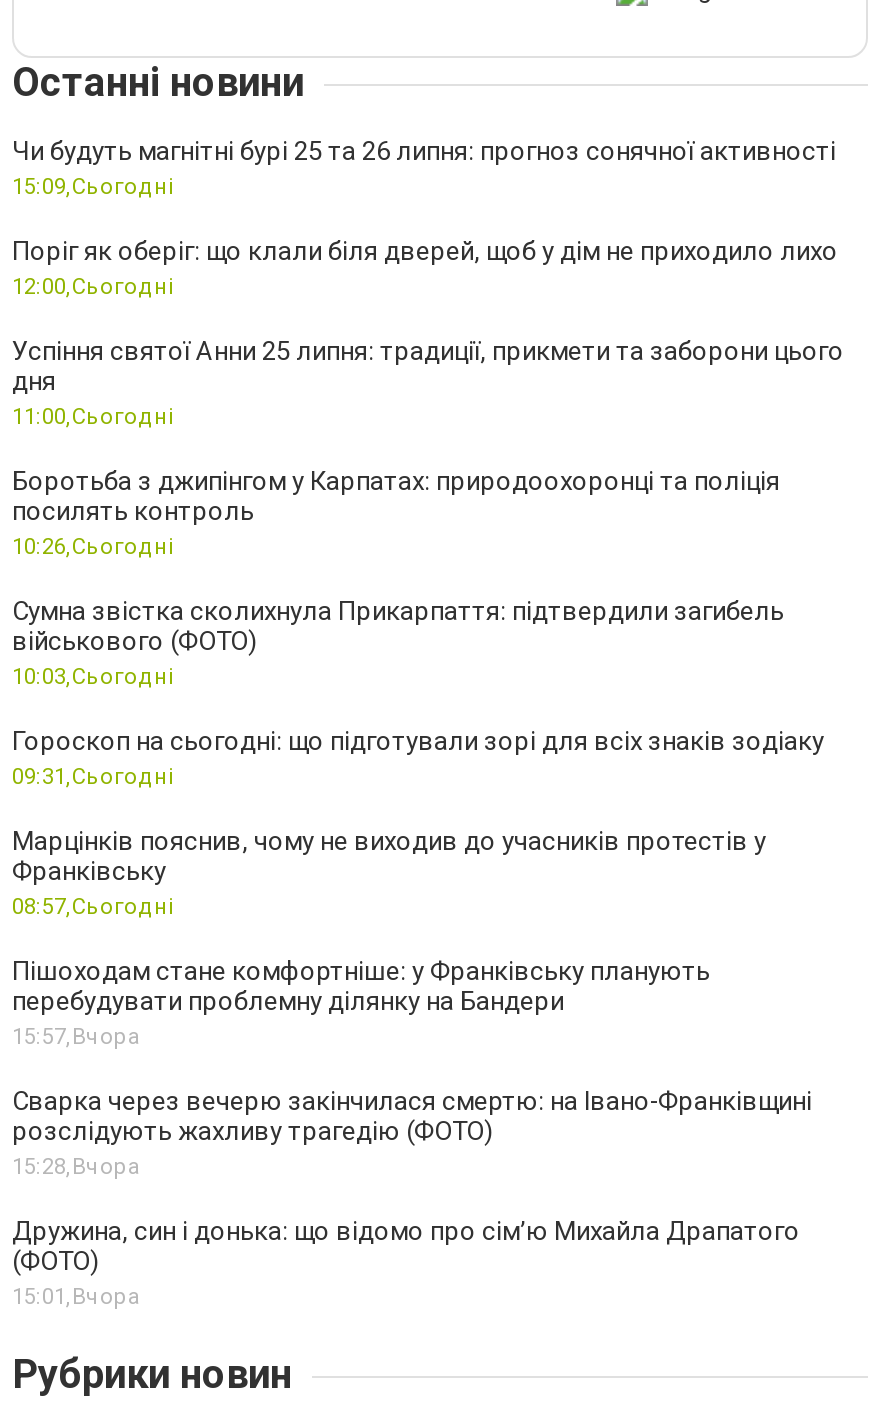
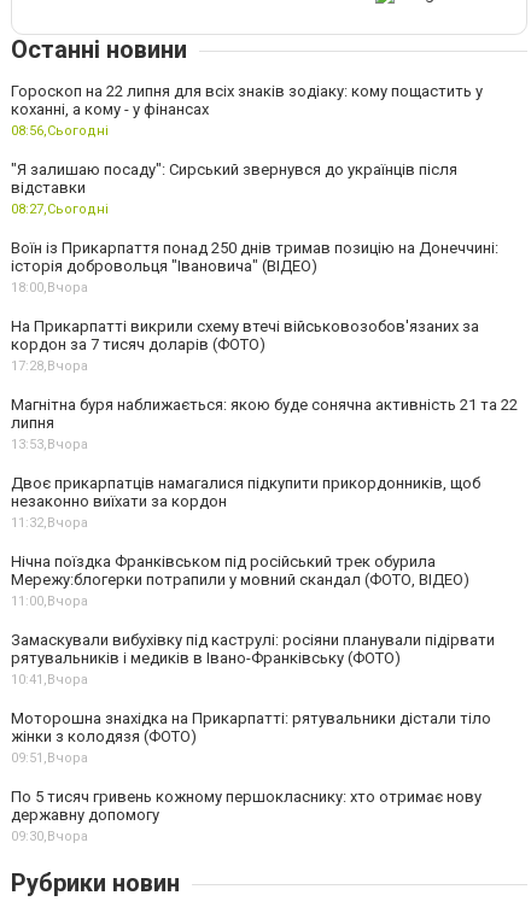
[12,135,836,199] Чи будуть магнітні бурі 25 та 26 липня: прогноз сонячної активності | 15:09,Сьогодні -> [11,82,483,138] Гороскоп на 22 липня для всіх знаків зодіаку: кому пощастить у | коханні, а кому - у фінансах | 08:56,Сьогодні
[12,235,838,299] Поріг як оберіг: що клали біля дверей, щоб у дім не приходило лихо | 12:00,Сьогодні -> [11,160,457,217] "Я залишаю посаду": Сирський звернувся до українців після | відставки | 08:27,Сьогодні
[12,335,844,429] Успіння святої Анни 25 липня: традиції, прикмети та заборони цього | дня | 11:00,Сьогодні -> [11,238,498,295] Воїн із Прикарпаття понад 250 днів тримав позицію на Донеччині: | історія добровольця "Івановича" (ВІДЕО) | 18:00,Вчора
[12,465,780,559] Боротьба з джипінгом у Карпатах: природоохоронці та поліція | посилять контроль | 10:26,Сьогодні -> [11,317,479,373] На Прикарпатті викрили схему втечі військовозобов'язаних за | кордон за 7 тисяч доларів (ФОТО) | 17:28,Вчора
[12,595,784,689] Сумна звістка сколихнула Прикарпаття: підтвердили загибель | військового (ФОТО) | 10:03,Сьогодні -> [11,395,518,452] Магнітна буря наближається: якою буде сонячна активність 21 та 22 | липня | 13:53,Вчора
[12,725,824,789] Гороскоп на сьогодні: що підготували зорі для всіх знаків зодіаку | 09:31, Сьогодні -> [11,474,480,530] Двоє прикарпатців намагалися підкупити прикордонників, щоб | незаконно виїхати за кордон | 11:32,Вчора
[12,825,766,919] Марцінків пояснив, чому не виходив до учасників протестів у | Франківську | 08:57,Сьогодні -> [11,552,469,609] Нічна поїздка Франківськом під російський трек обурила | Мережу:блогерки потрапили у мовний скандал (ФОТО, ВІДЕО) | 11:00,Вчора
[12,955,710,1049] Пішоходам стане комфортніше: у Франківську планують | перебудувати проблемну ділянку на Бандери | 15:57, Вчора -> [11,630,495,687] Замаскували вибухівку під каструлі: росіяни планували підірвати | рятувальників і медиків в Івано-Франківську (ФОТО) | 10:41, Вчора
[12,1085,812,1179] Сварка через вечерю закінчилася смертю: на Івано-Франківщині | розслідують жахливу трагедію (ФОТО) | 15:28, Вчора -> [11,709,491,765] Моторошна знахідка на Прикарпатті: рятувальники дістали тіло | жінки з колодязя (ФОТО) | 09:51, Вчора
[12,1215,800,1309] Дружина, син і донька: що відомо про сім’ю Михайла Драпатого | (ФОТО) | 15:01, Вчора -> [11,787,482,844] По 5 тисяч гривень кожному першокласнику: хто отримає нову | державну допомогу | 09:30, Вчора

